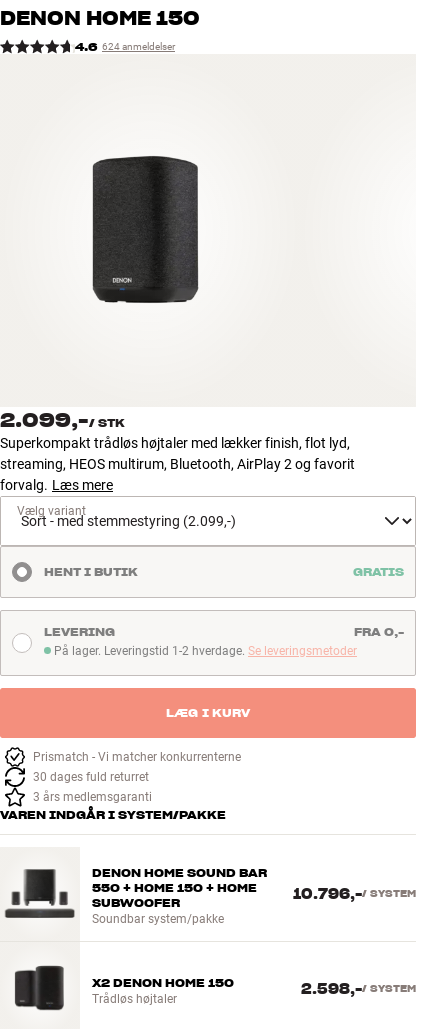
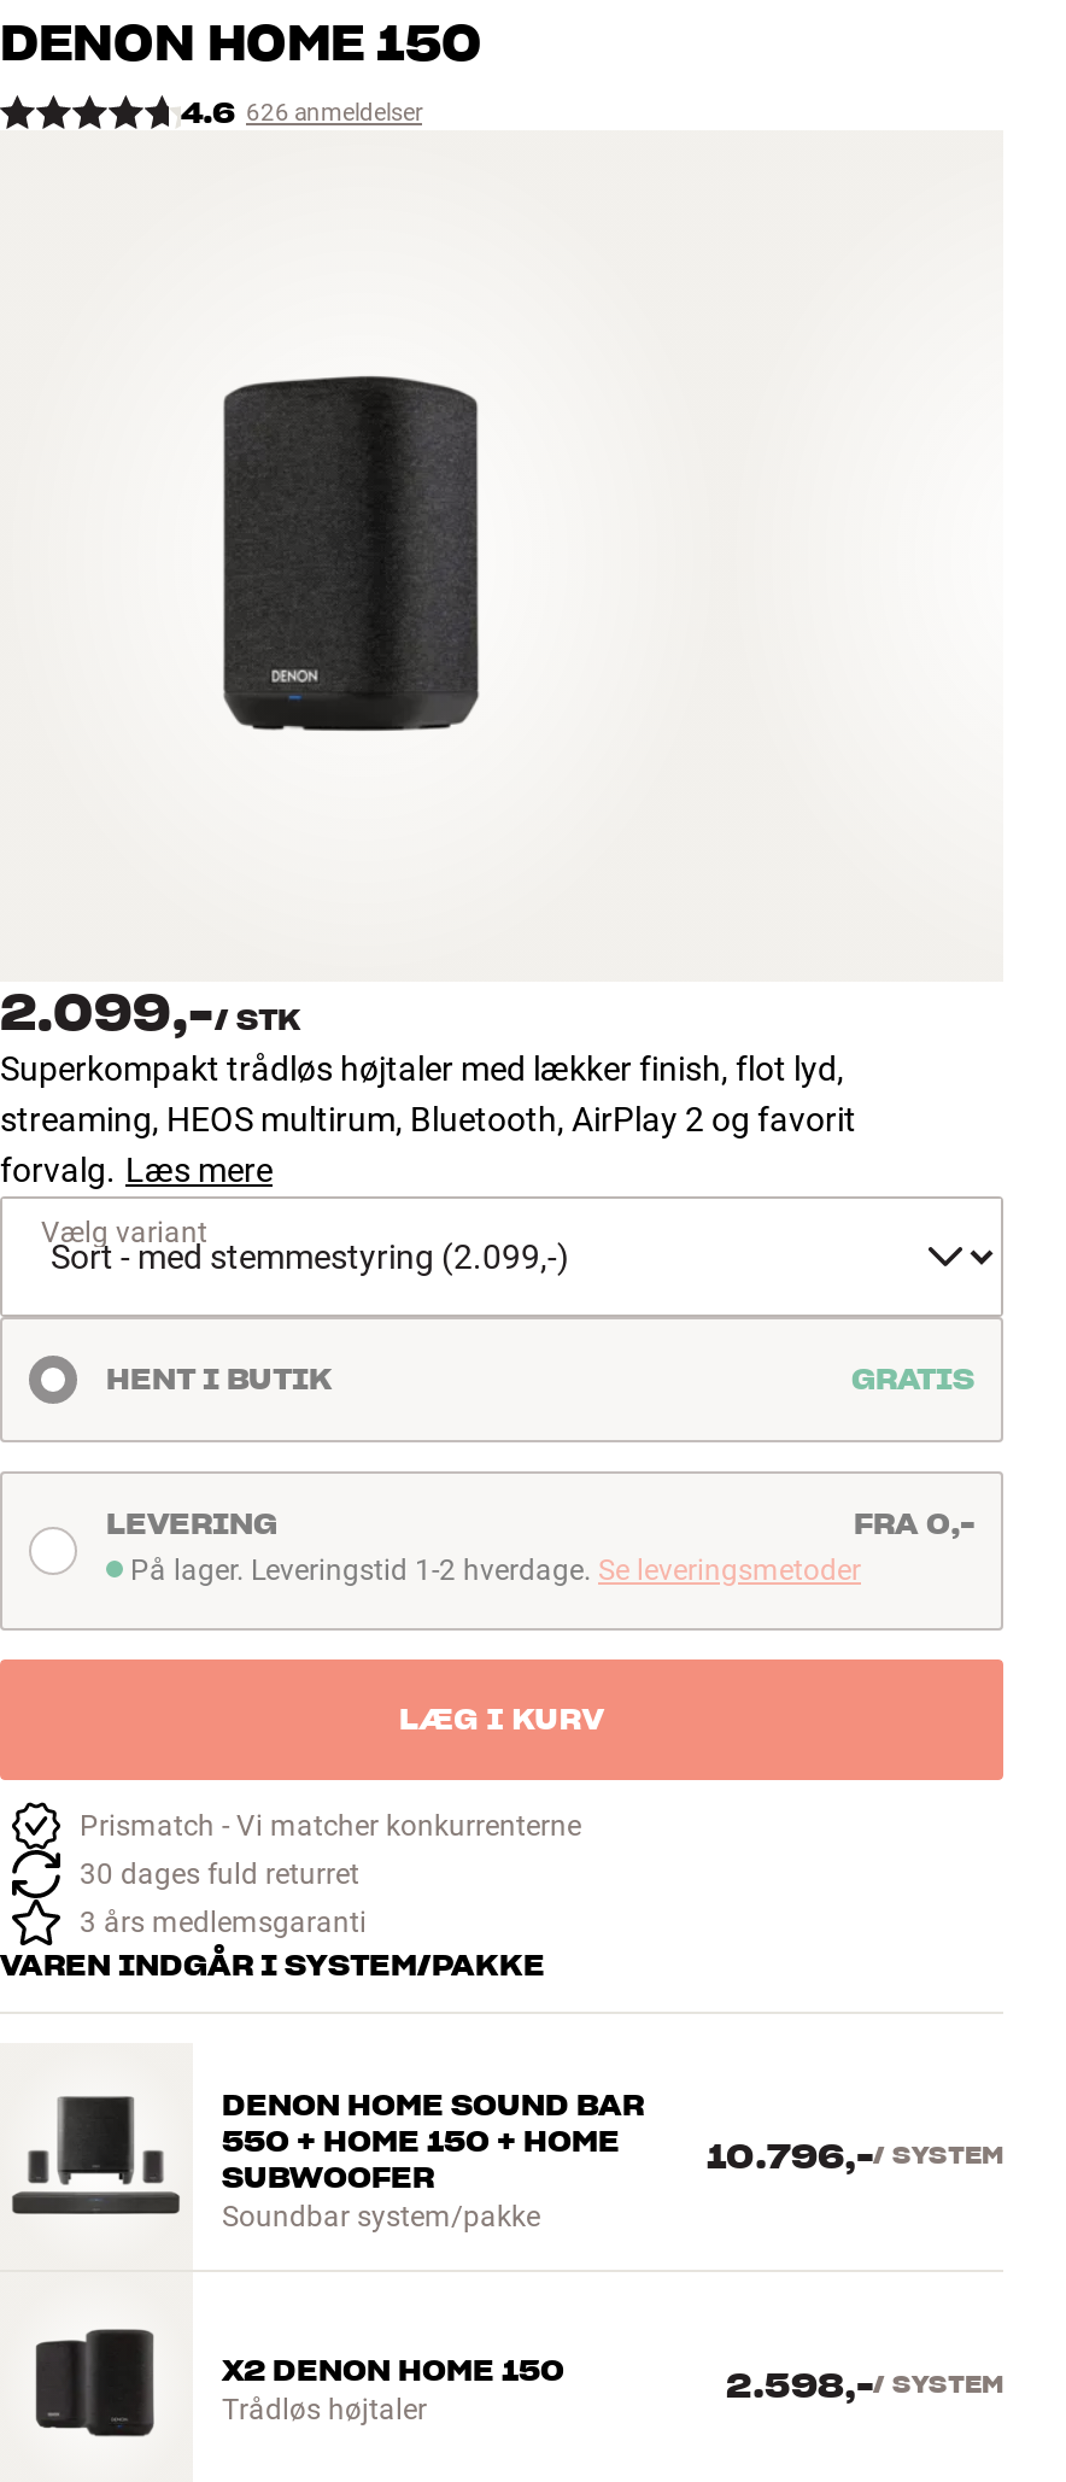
[75,38,175,53] 4.6 624 anmeldelser -> [181,93,422,129] 4.6 626 anmeldelser

